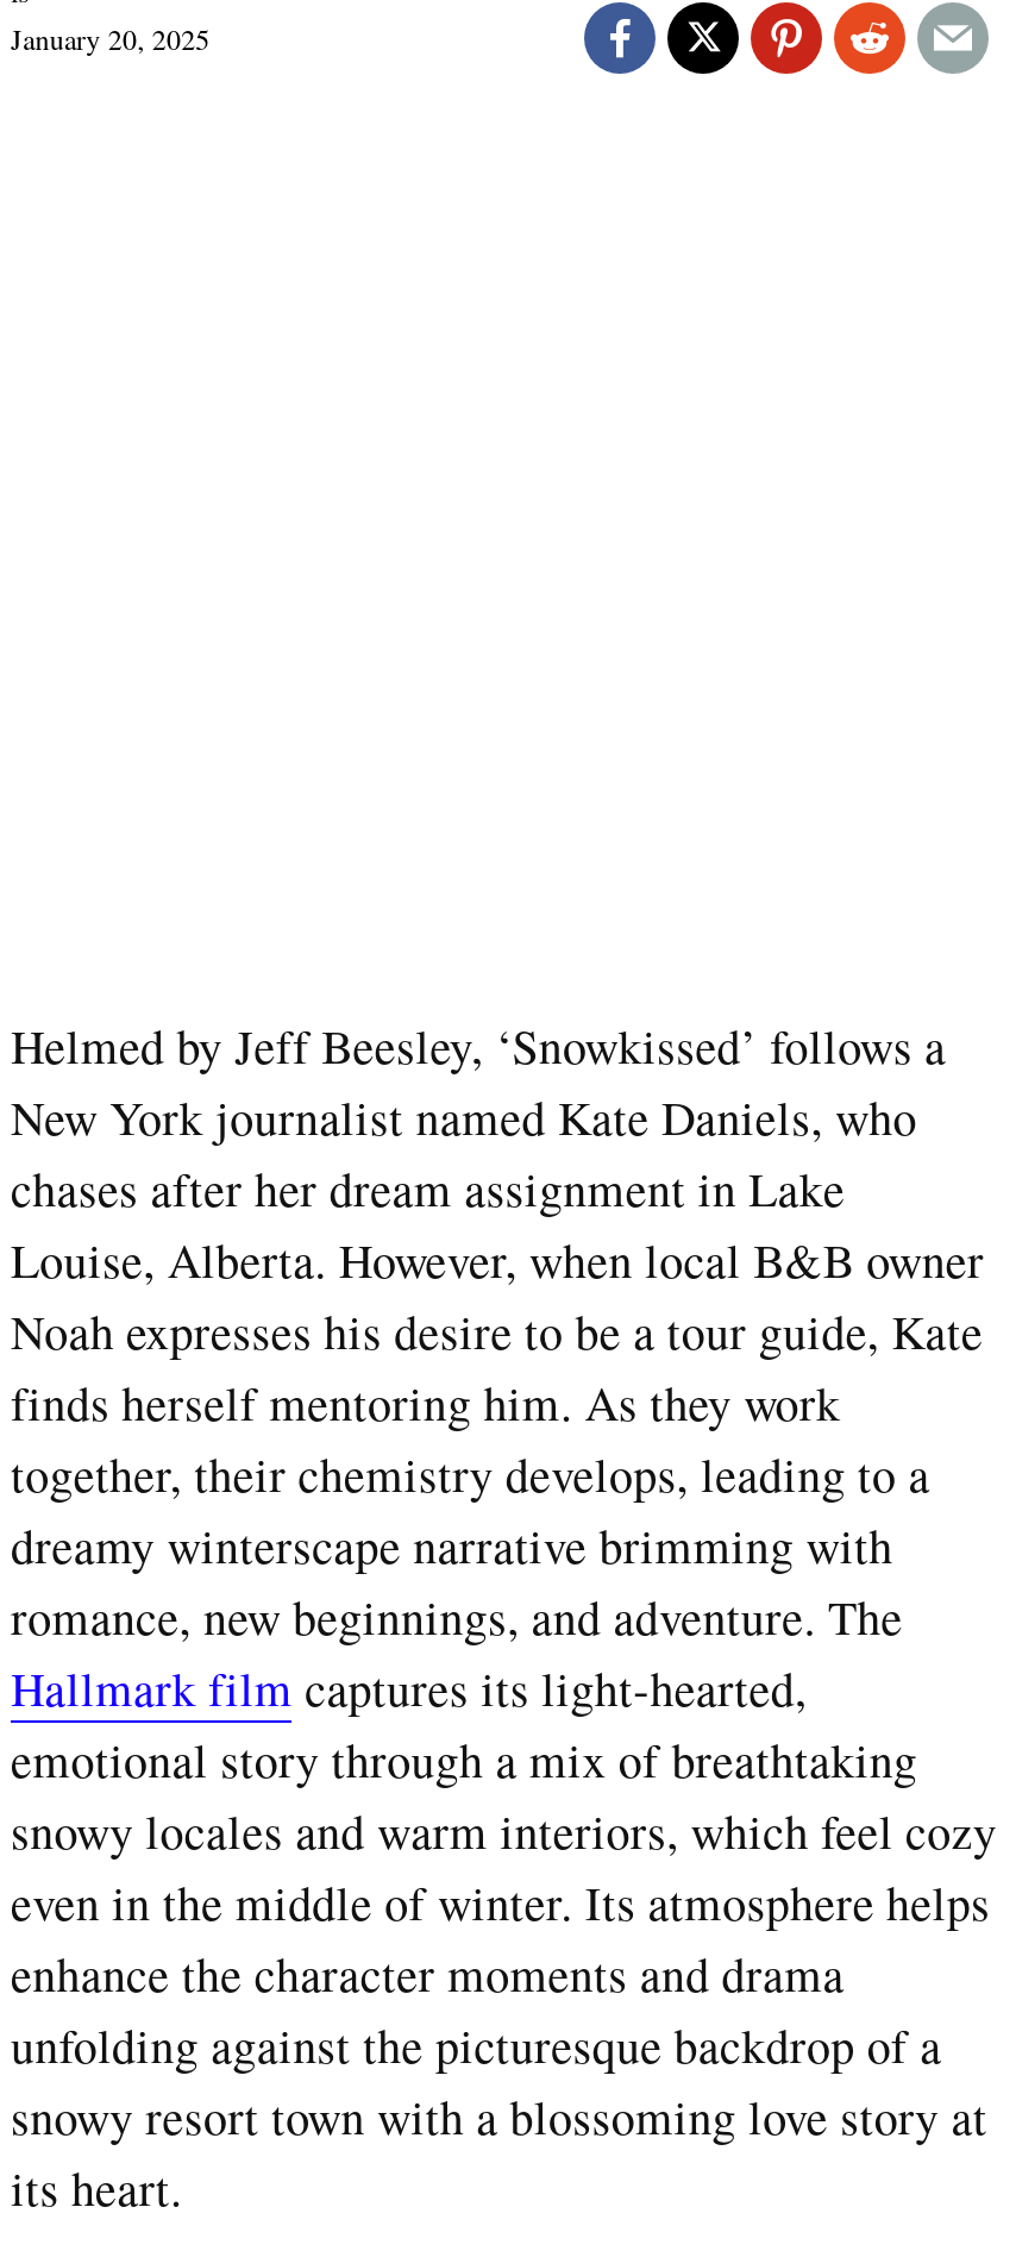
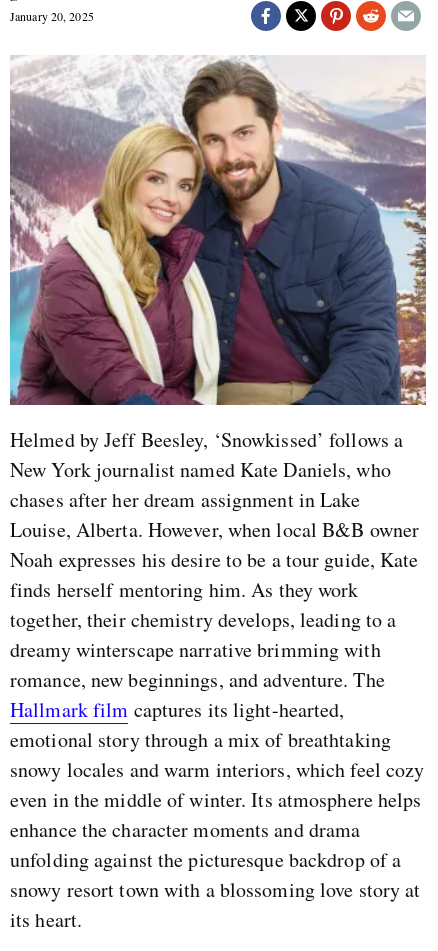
none -> [9,55,427,406] [image]

